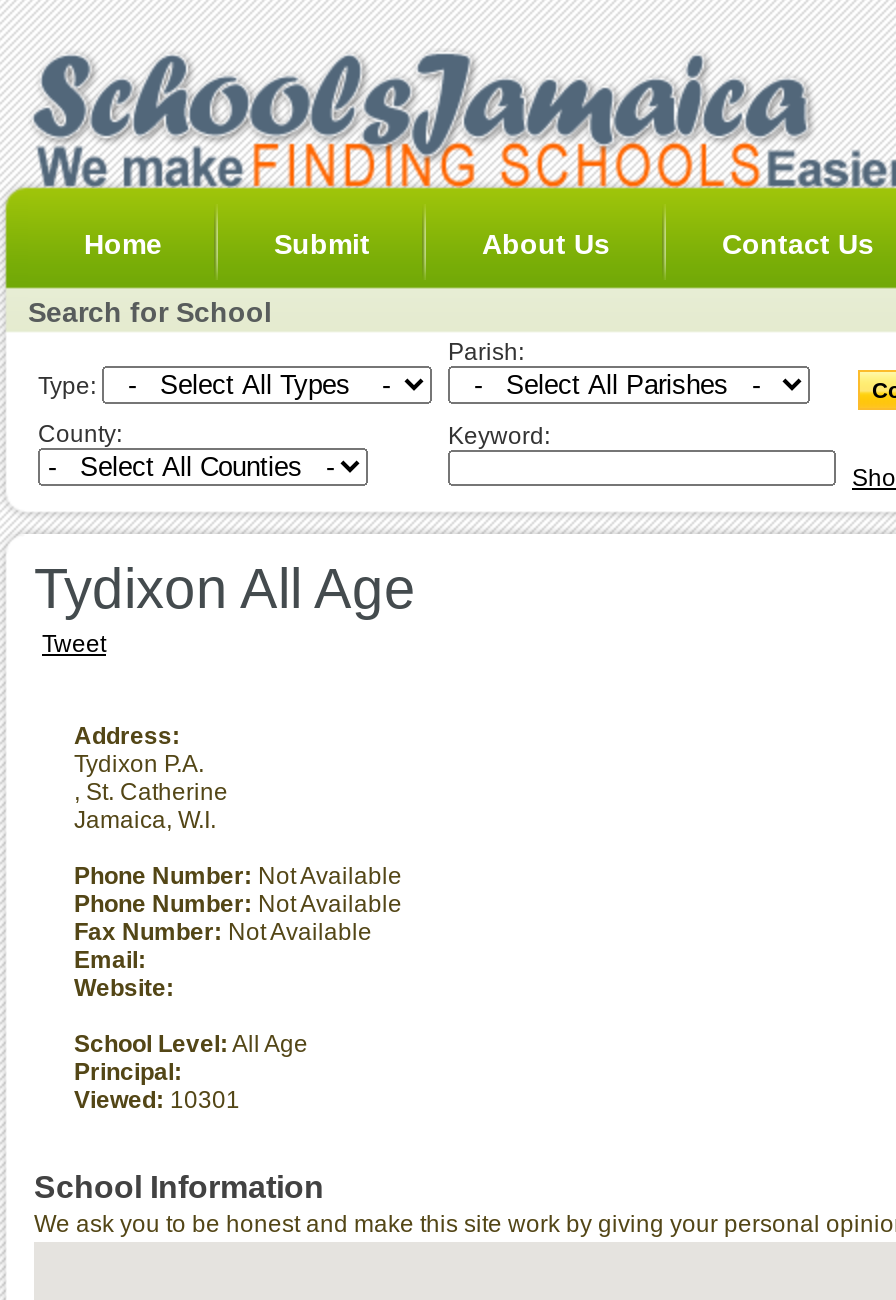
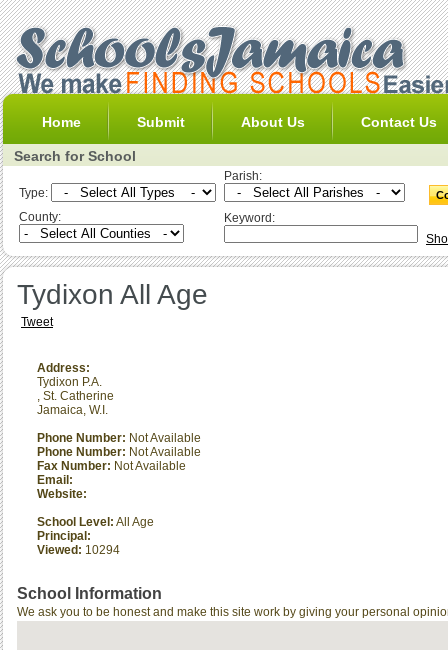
[74,1086,240,1114] Viewed: 10301 -> [37,543,120,557] Viewed: 10294

